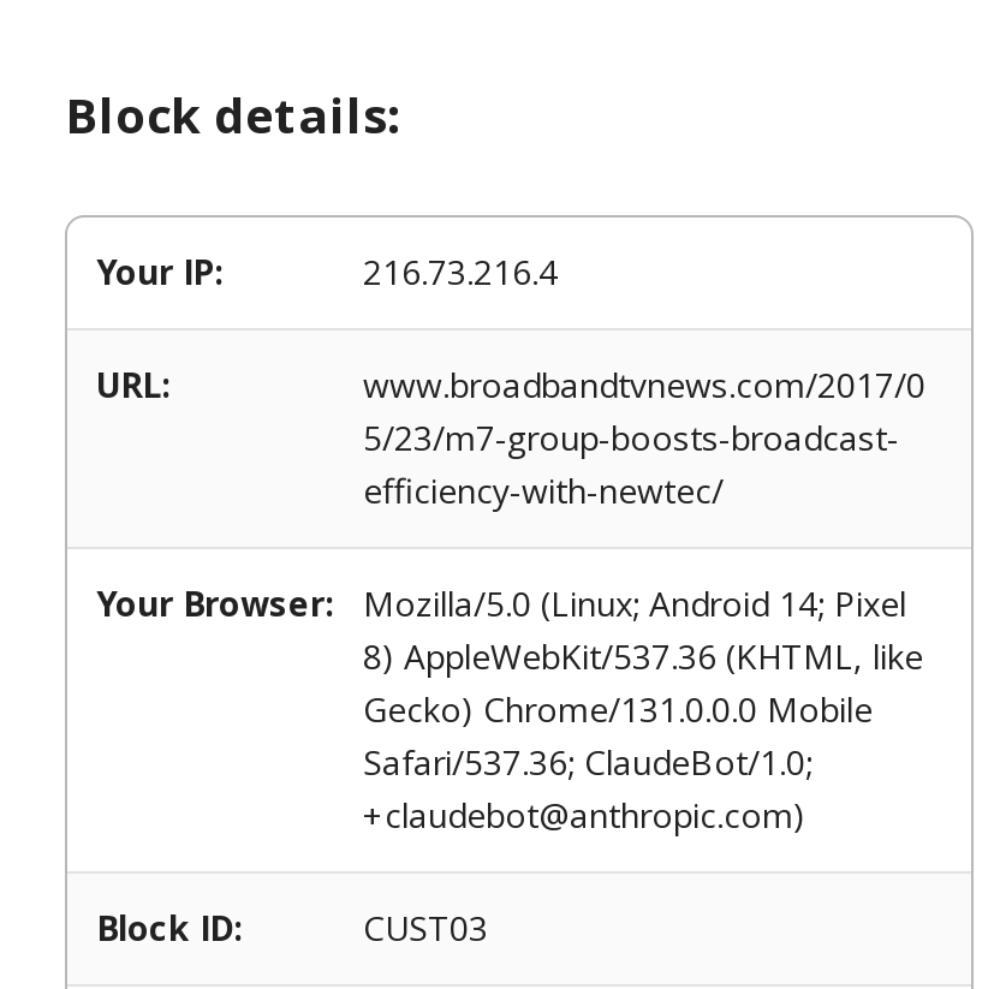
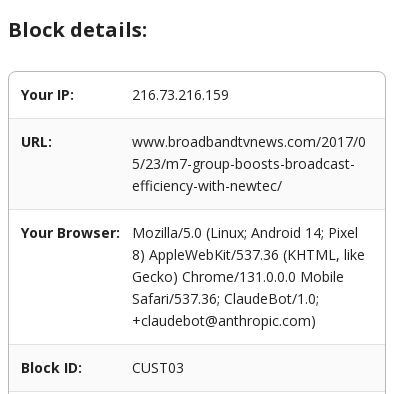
[363,249,558,294] 216.73.216.4 -> [132,85,229,104] 216.73.216.159

